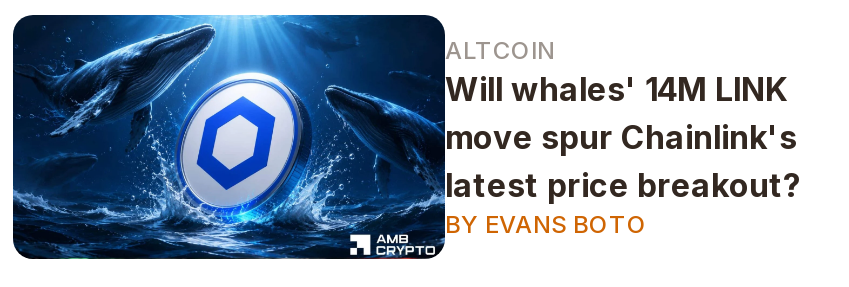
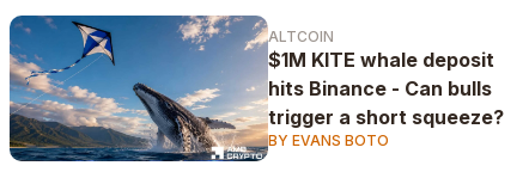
[11,13,801,261] [image] | Will whales' 14M LINK | move spur Chainlink's | latest price breakout? -> [8,14,504,162] [image] | $1M KITE whale deposit | hits Binance - Can bulls | trigger a short squeeze?

